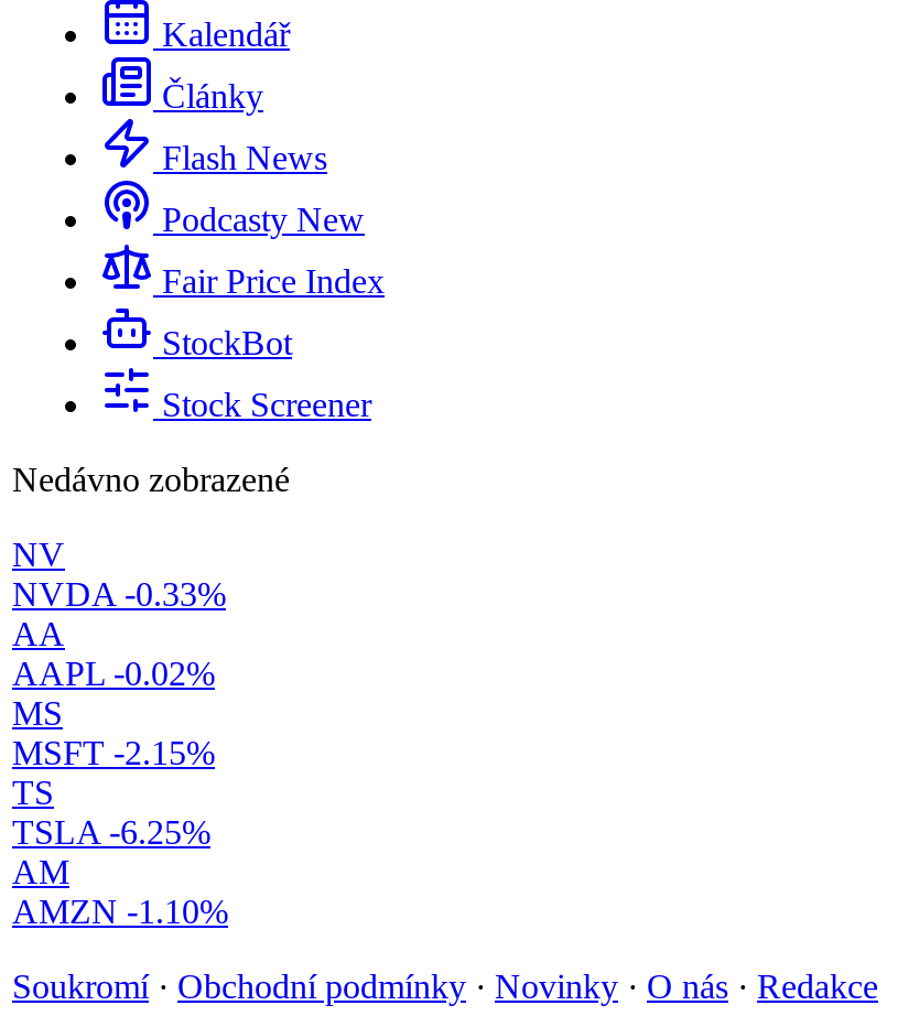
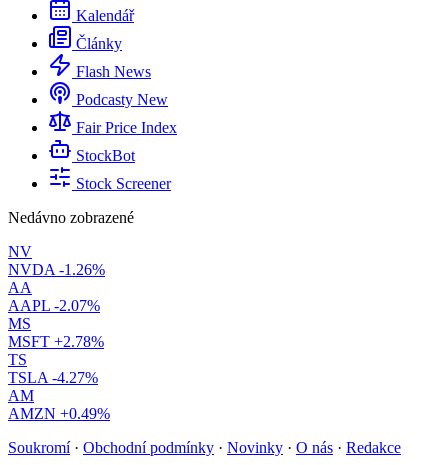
[12,575,226,613] NVDA -0.33% -> [8,261,105,278] NVDA -1.26%
[12,655,215,692] AAPL -0.02% -> [8,297,100,314] AAPL -2.07%
[12,734,215,772] MSFT -2.15% -> [8,333,104,350] MSFT +2.78%
[12,813,210,851] TSLA -6.25% -> [8,369,98,386] TSLA -4.27%
[12,893,228,930] AMZN -1.10% -> [8,405,110,422] AMZN +0.49%

